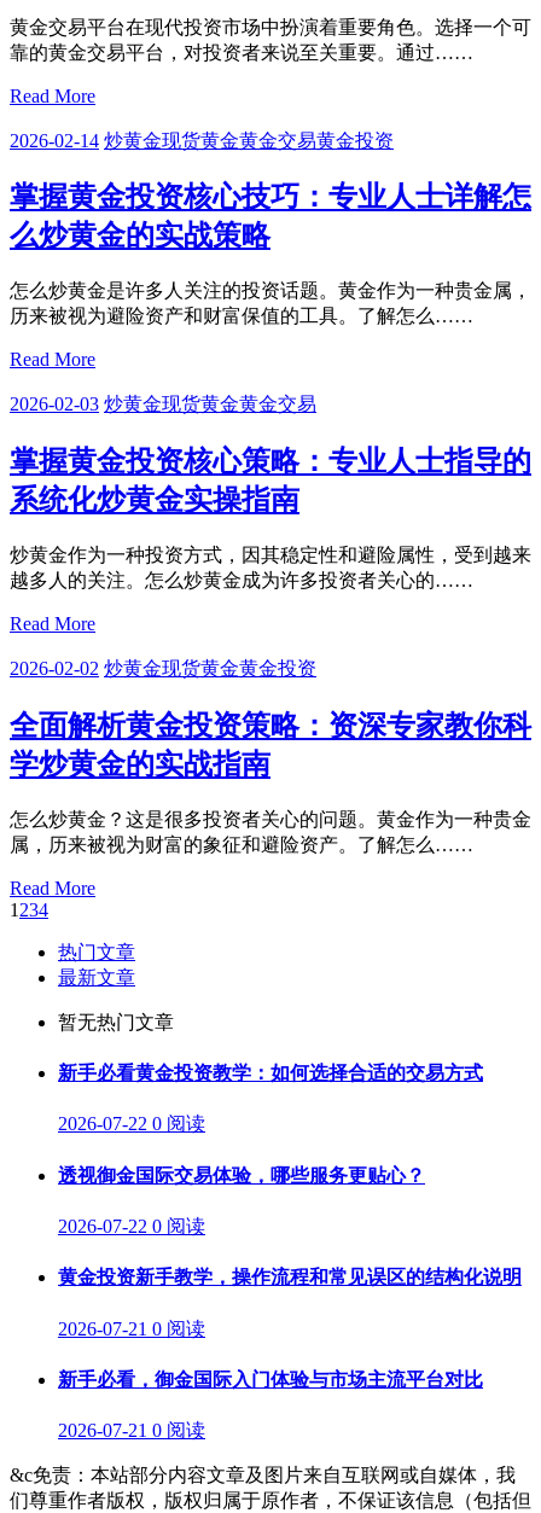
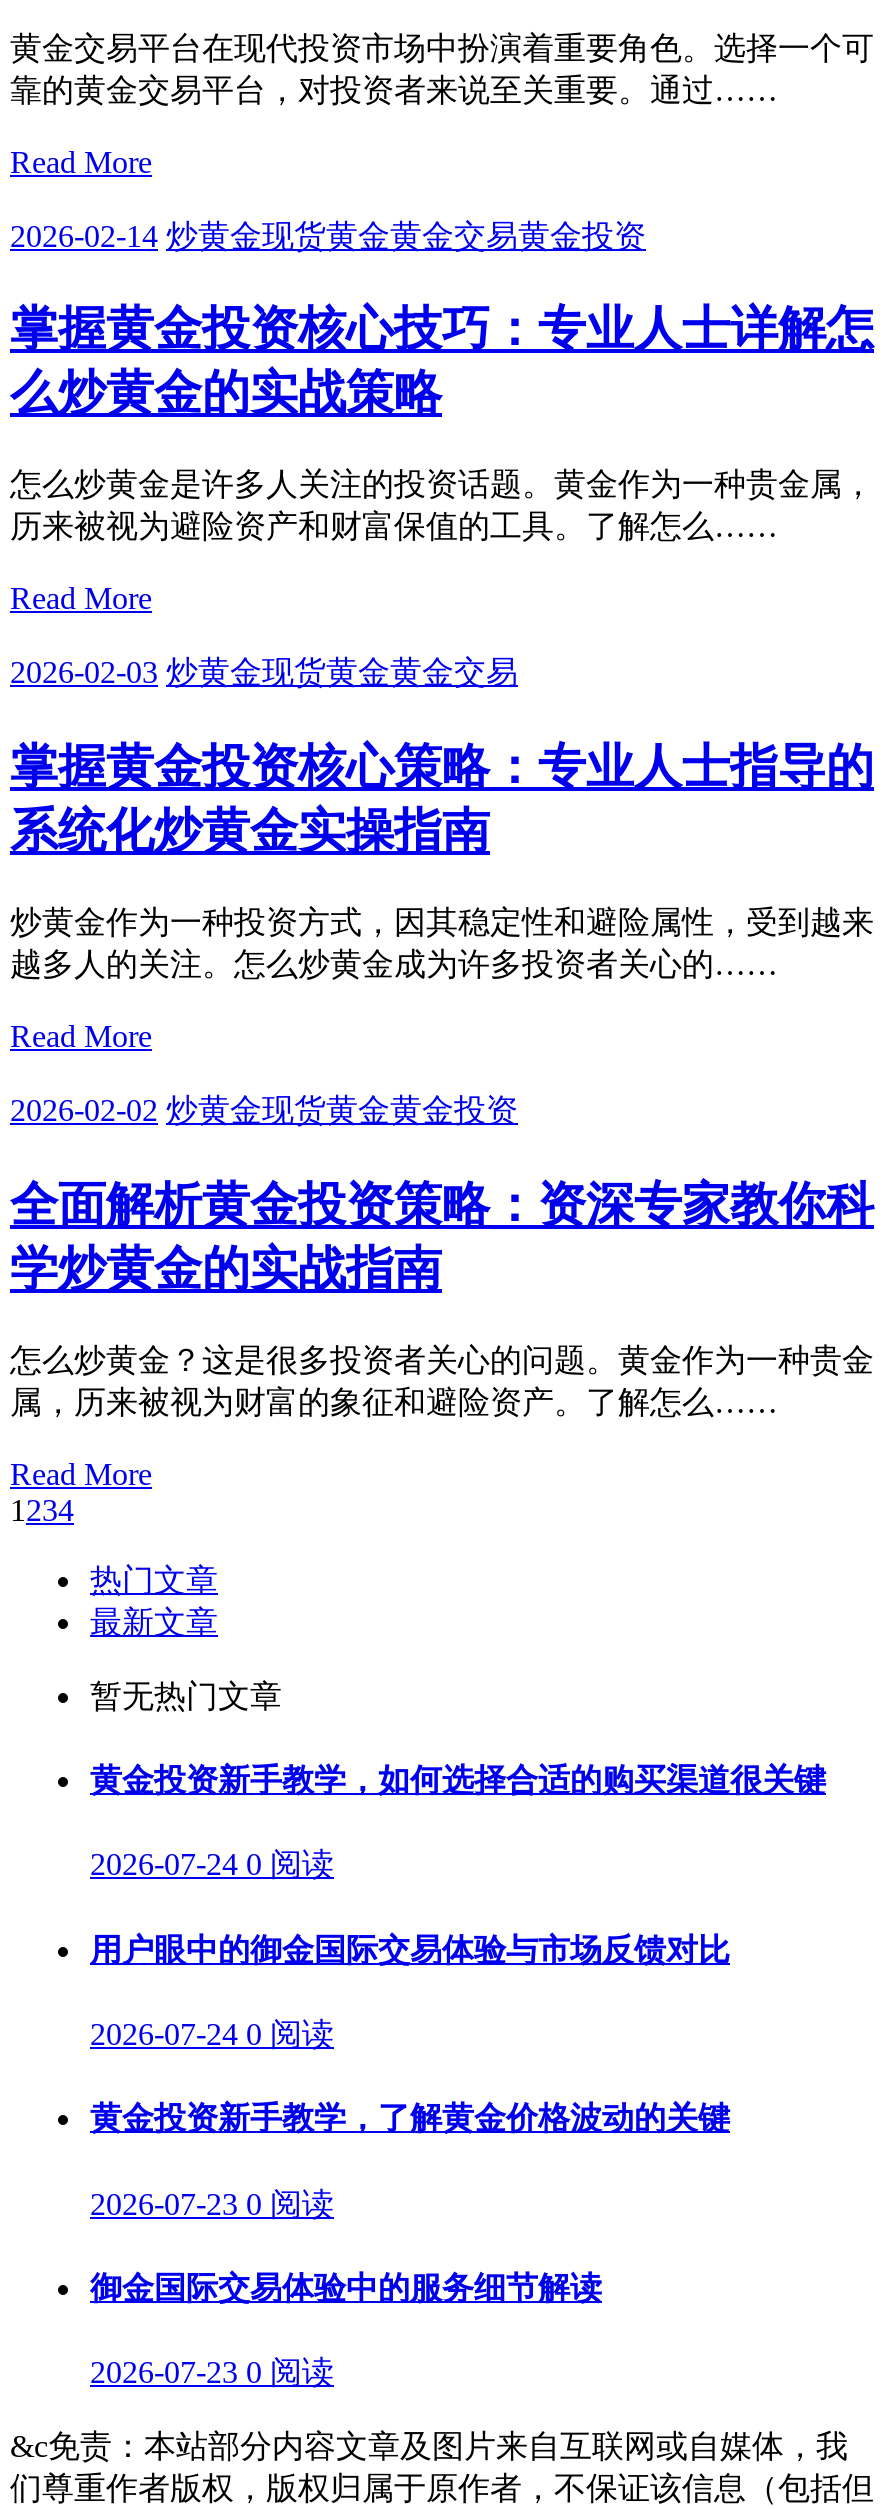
[58,1063,483,1083] 新手必看黄金投资教学：如何选择合适的交易方式 -> [90,1763,826,1797] 黄金投资新手教学，如何选择合适的购买渠道很关键
[58,1114,205,1134] 2026-07-22 0 阅读 -> [90,1848,334,1882] 2026-07-24 0 阅读
[58,1165,425,1185] 透视御金国际交易体验，哪些服务更贴心？ -> [90,1932,730,1966] 用户眼中的御金国际交易体验与市场反馈对比
[58,1216,205,1236] 2026-07-22 0 阅读 -> [90,2017,334,2051] 2026-07-24 0 阅读
[58,1267,522,1288] 黄金投资新手教学，操作流程和常见误区的结构化说明 -> [90,2102,730,2136] 黄金投资新手教学，了解黄金价格波动的关键
[58,1318,205,1339] 2026-07-21 0 阅读 -> [90,2186,334,2220] 2026-07-23 0 阅读
[58,1369,483,1390] 新手必看，御金国际入门体验与市场主流平台对比 -> [90,2271,602,2305] 御金国际交易体验中的服务细节解读
[58,1420,205,1441] 2026-07-21 0 阅读 -> [90,2355,334,2389] 2026-07-23 0 阅读

